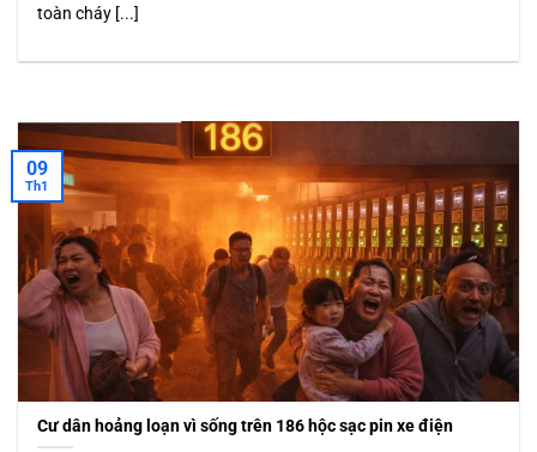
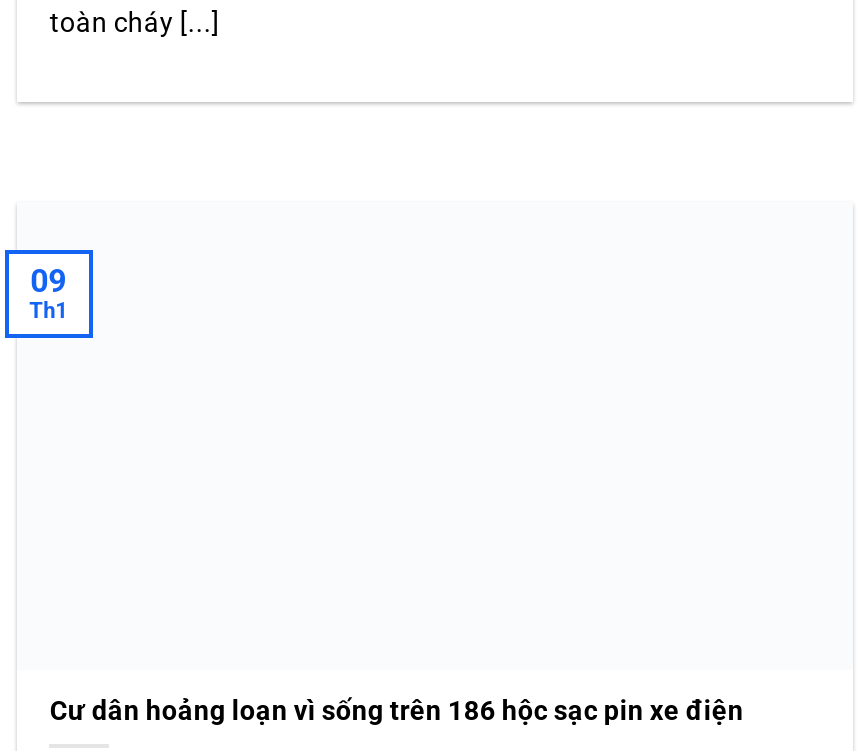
[17,120,520,403] [image] -> none

